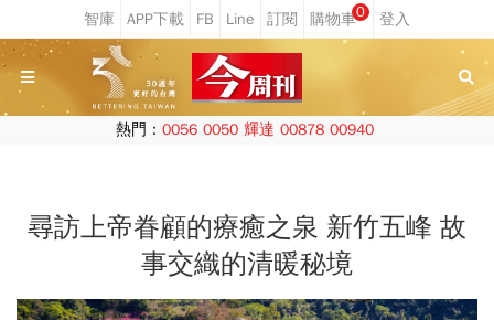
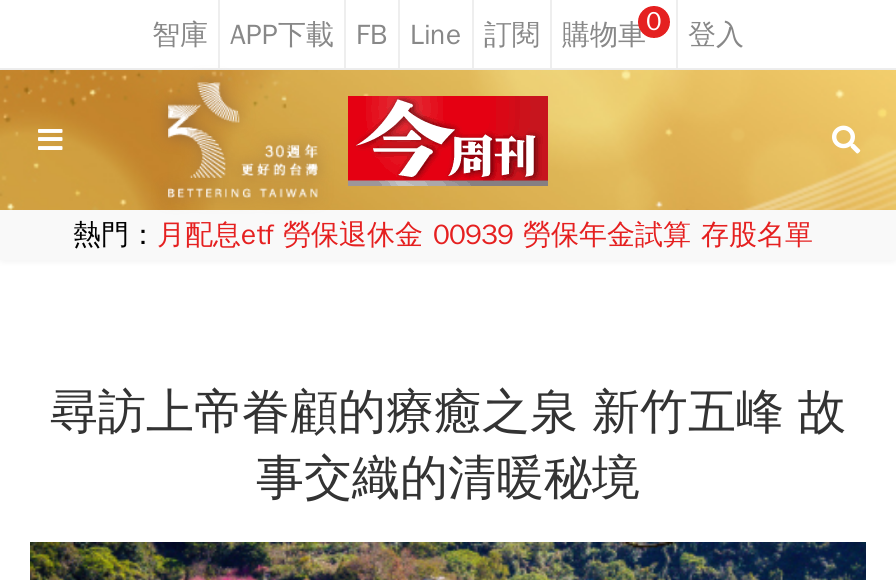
[115,120,373,139] 熱門：0056 0050 輝達 00878 00940 -> [73,218,813,252] 熱門：月配息etf 勞保退休金 00939 勞保年金試算 存股名單

